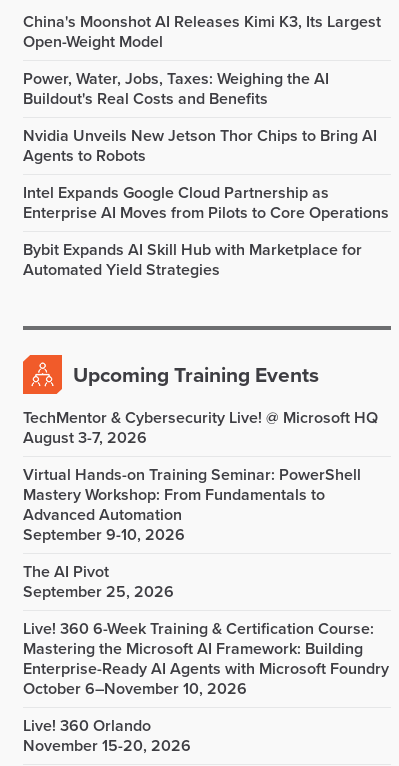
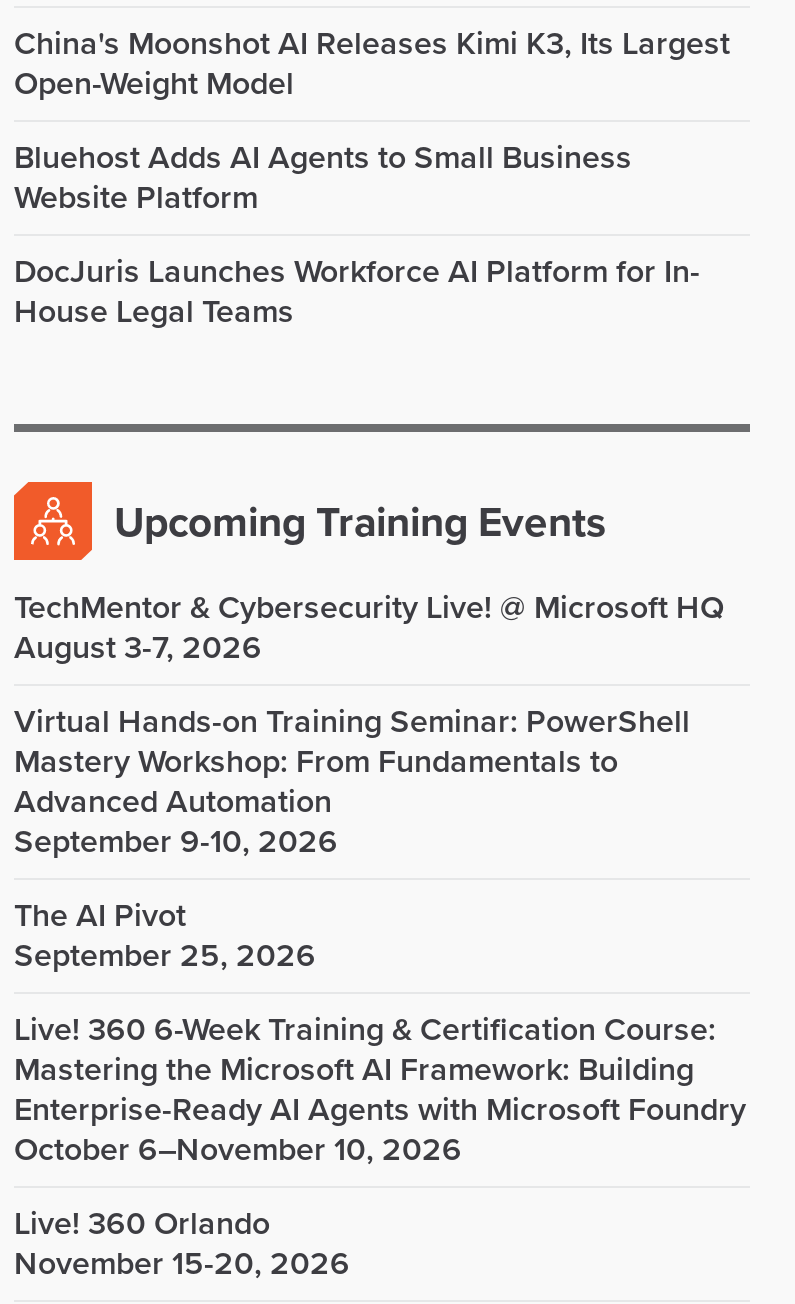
[23,69,389,280] Power, Water, Jobs, Taxes: Weighing the AI | Buildout's Real Costs and Benefits | Nvidia Unveils New Jetson Thor Chips to Bring AI | Agents to Robots | Intel Expands Google Cloud Partnership as | Enterprise AI Moves from Pilots to Core Operations | Bybit Expands AI Skill Hub with Marketplace for | Automated Yield Strategies -> [14,138,700,332] Bluehost Adds AI Agents to Small Business | Website Platform | DocJuris Launches Workforce AI Platform for In- | House Legal Teams

